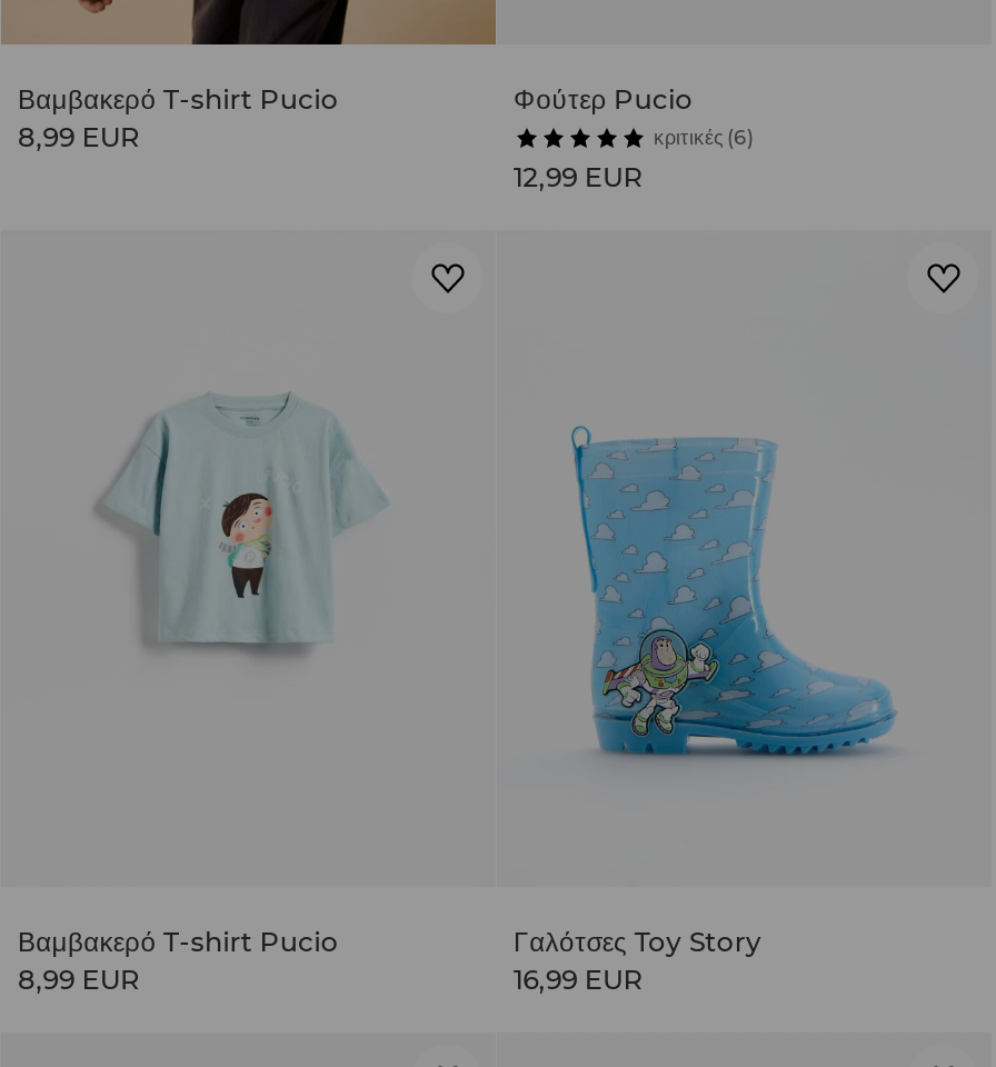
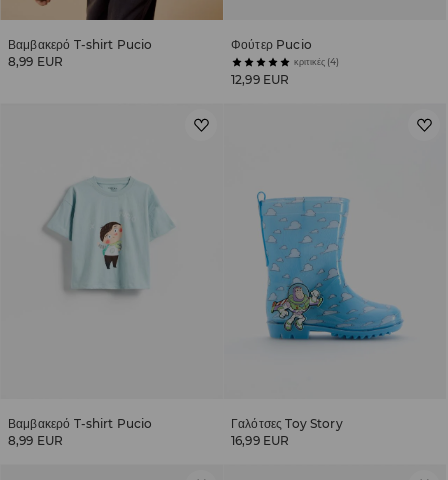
[654,124,754,148] κριτικές (6) -> [294,56,339,67] κριτικές (4)

